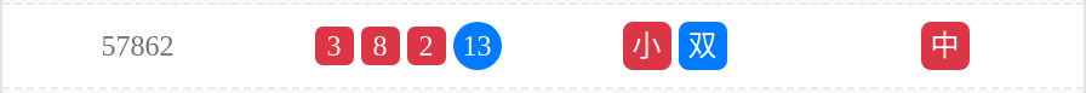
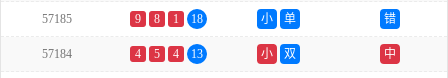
[101,29,174,63] 57862 -> [42,12,72,26] 57185
[327,29,341,63] 3 -> [135,12,141,26] 9
[419,29,433,63] 2 -> [42,12,396,61] 1 | 18 | 小 | 单 | 错 | 57184 | 4 | 5 | 4

